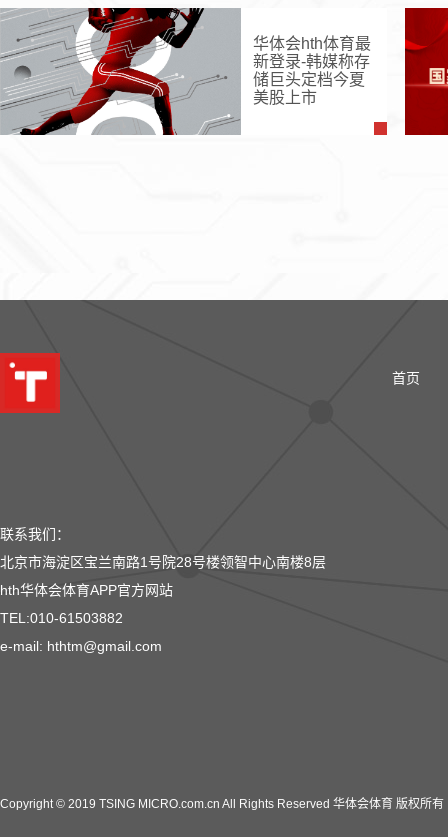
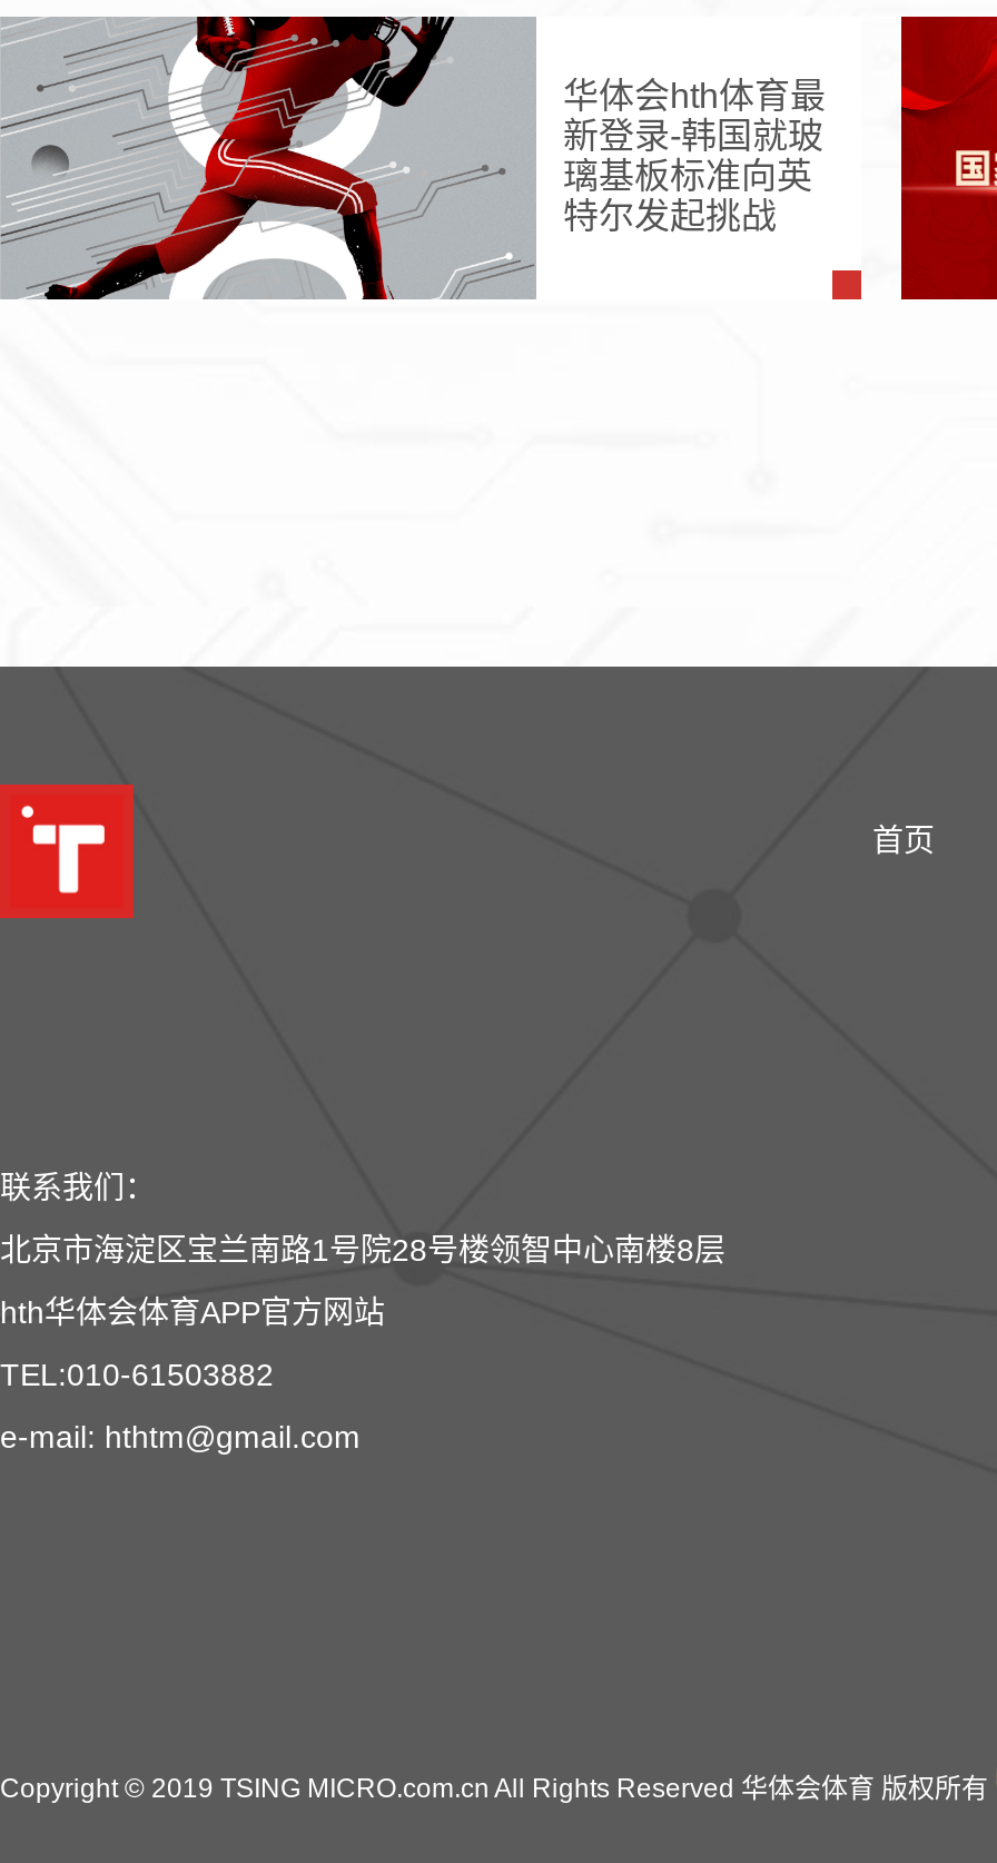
[253,53,370,106] 新登录-韩媒称存 | 储巨头定档今夏 | 美股上市 -> [563,117,823,235] 新登录-韩国就玻 | 璃基板标准向英 | 特尔发起挑战

